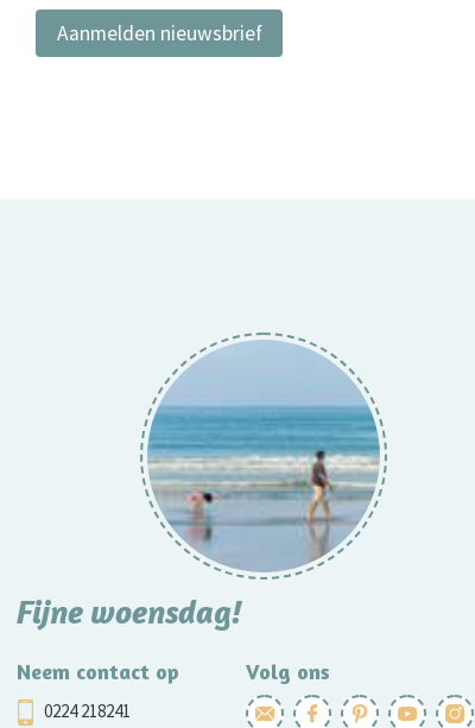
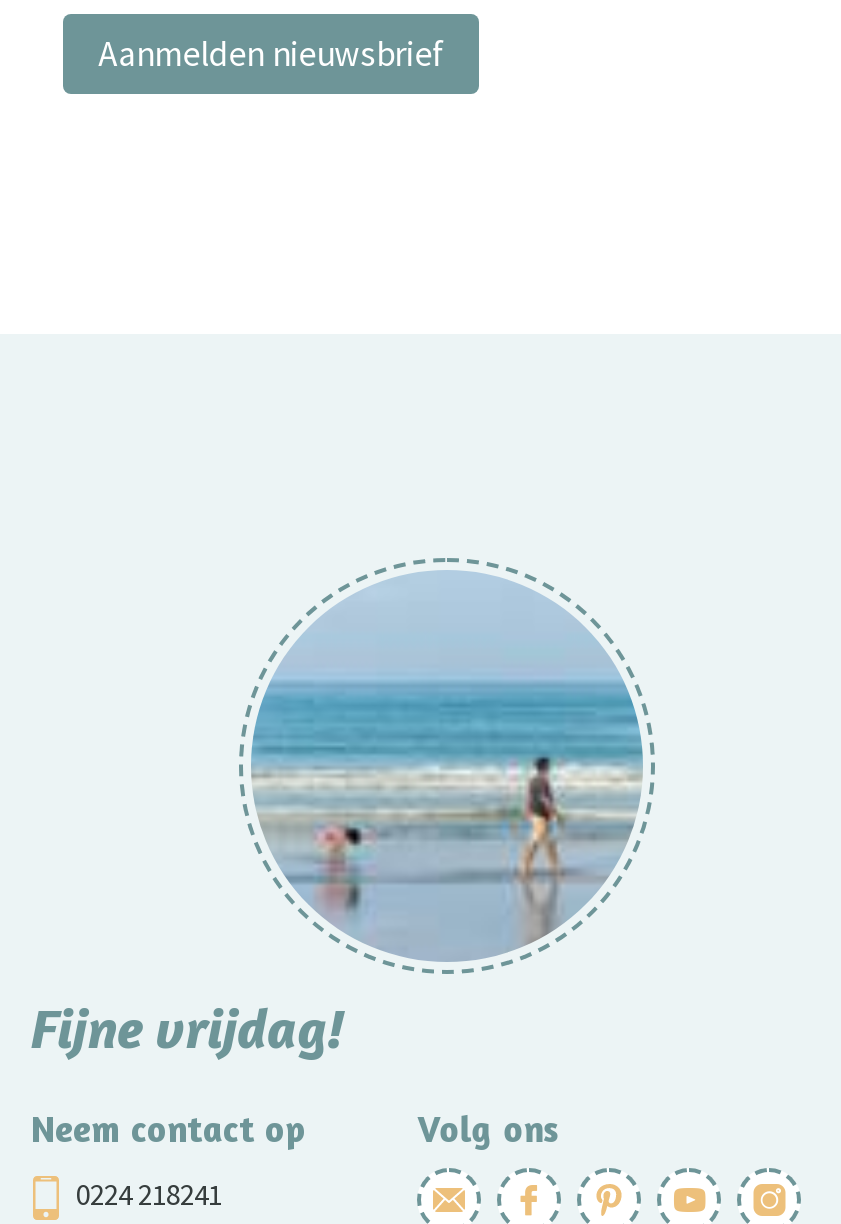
[17,591,242,632] Fijne woensdag! -> [31,994,345,1062] Fijne vrijdag!

